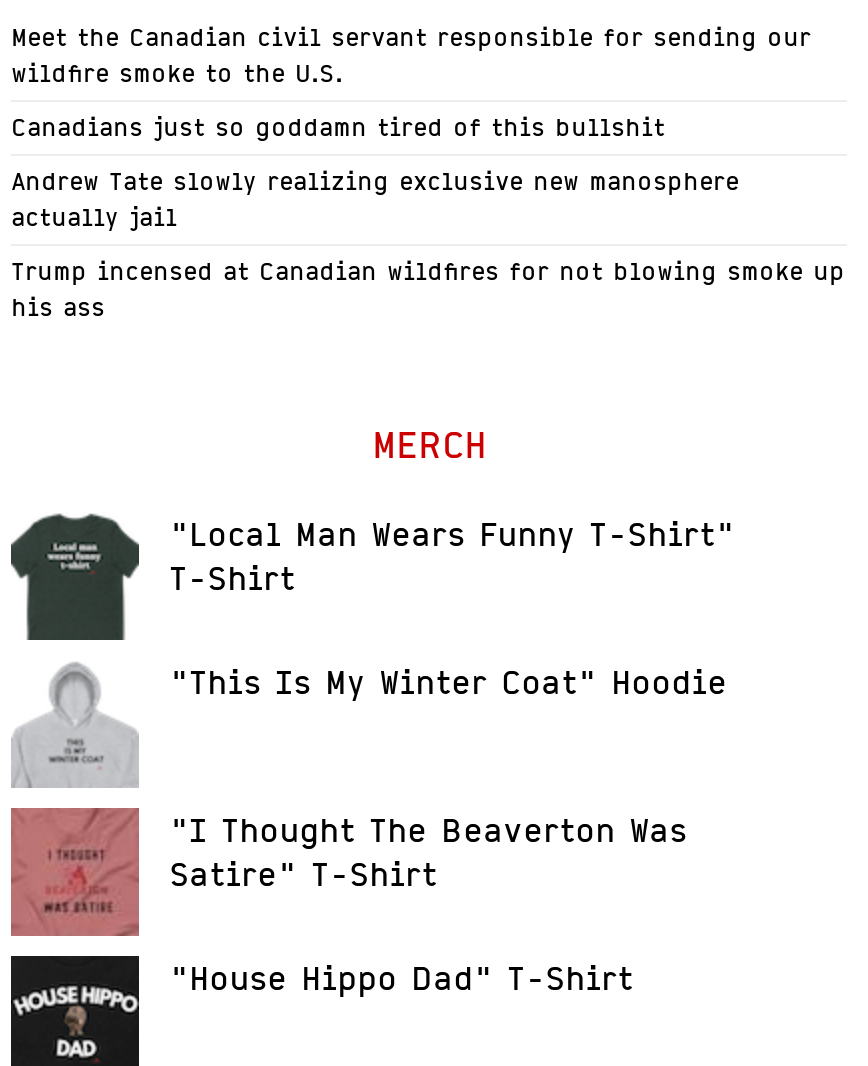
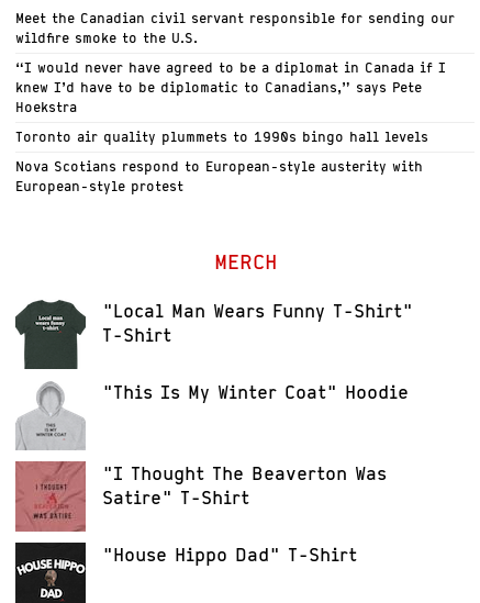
[11,112,665,142] Canadians just so goddamn tired of this bullshit -> [15,59,446,115] “I would never have agreed to be a diplomat in Canada if I | knew I’d have to be diplomatic to Canadians,” says Pete | Hoekstra
[11,166,739,232] Andrew Tate slowly realizing exclusive new manosphere | actually jail -> [15,129,428,145] Toronto air quality plummets to 1990s bingo hall levels
[11,256,845,322] Trump incensed at Canadian wildfires for not blowing smoke up | his ass -> [15,158,423,194] Nova Scotians respond to European-style austerity with | European-style protest

